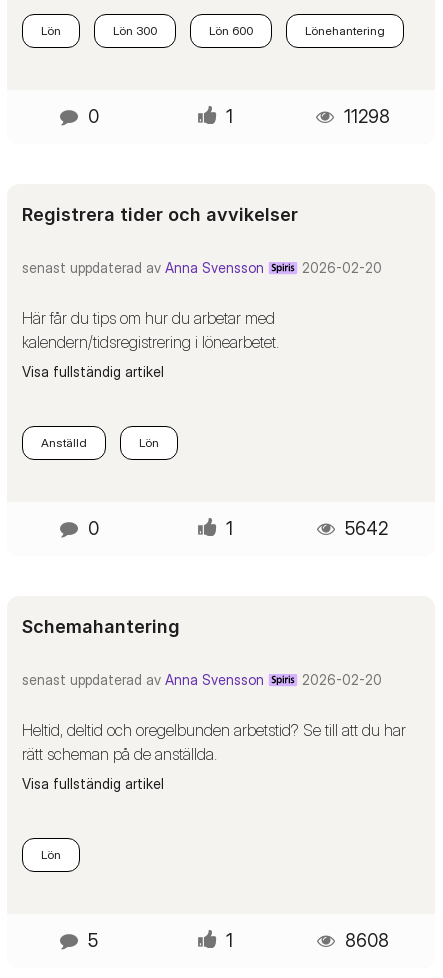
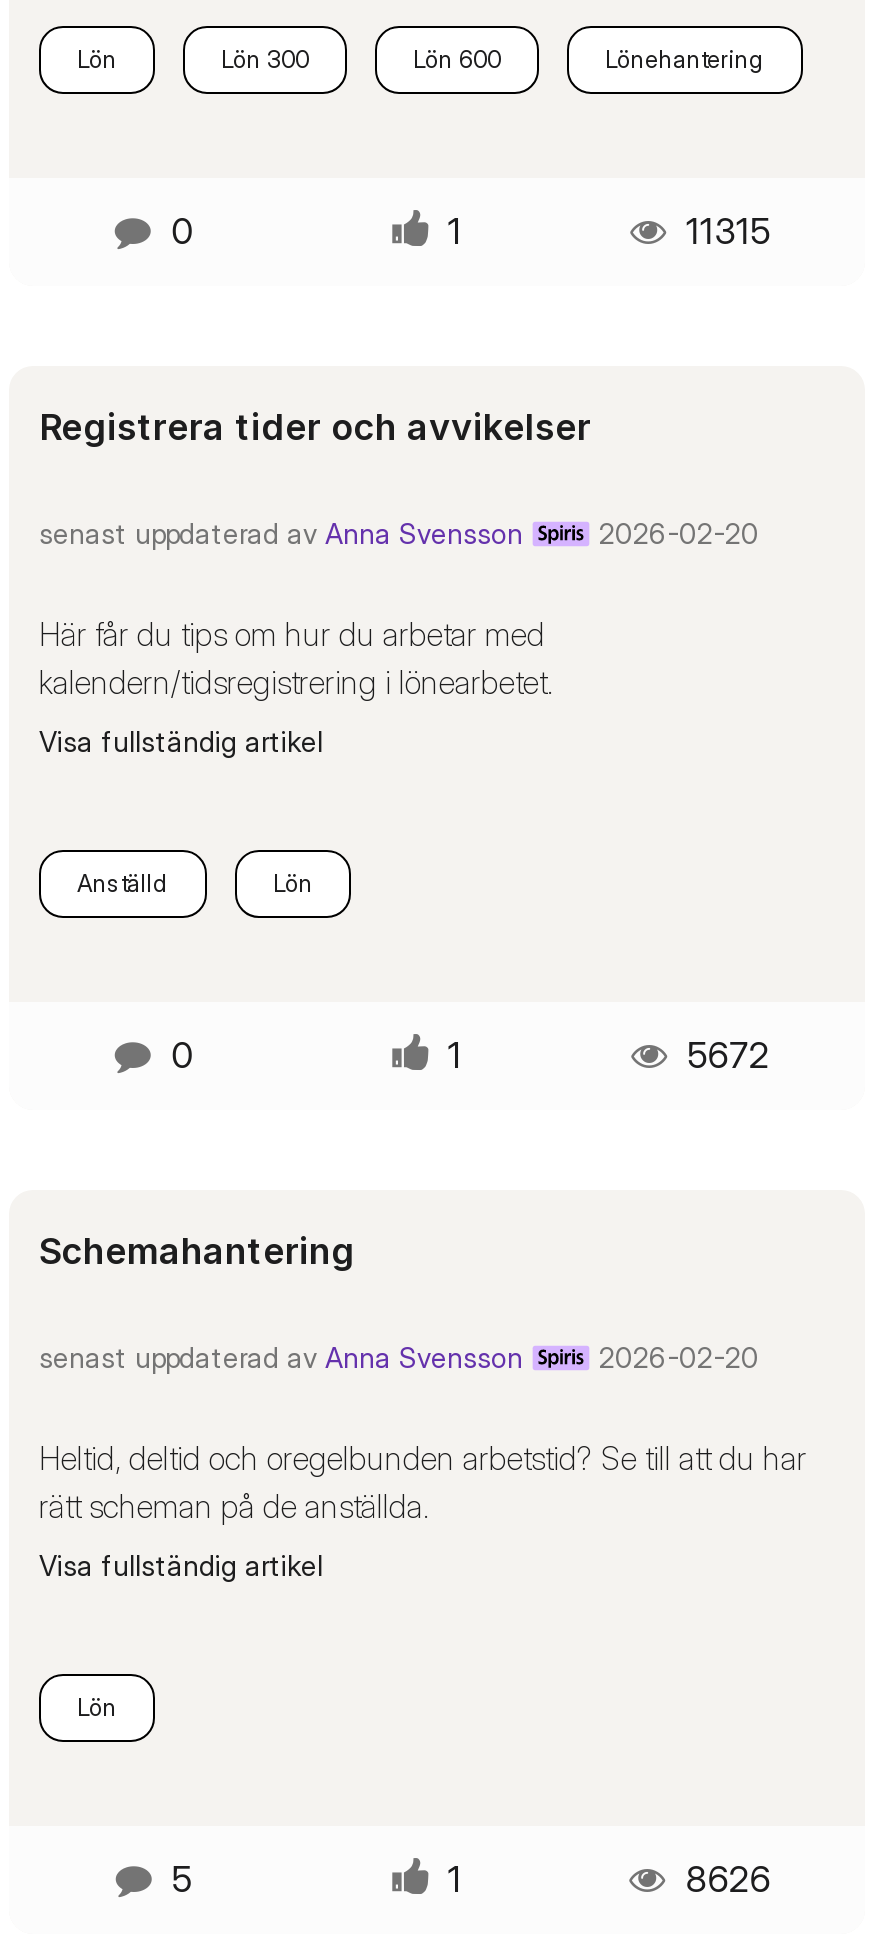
[344,106,390,127] 11298 -> [686,210,770,252] 11315
[345,518,388,539] 5642 -> [687,1034,769,1076] 5672
[345,930,389,951] 8608 -> [685,1858,771,1900] 8626

